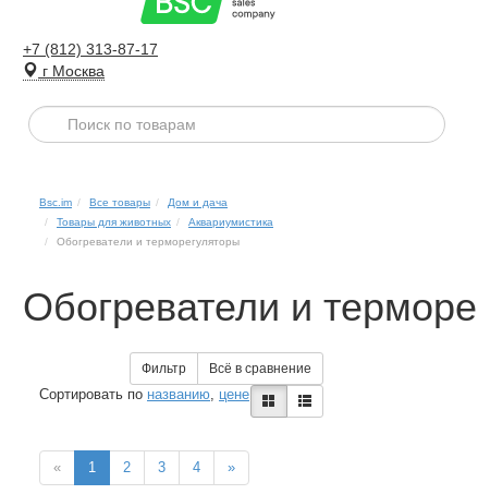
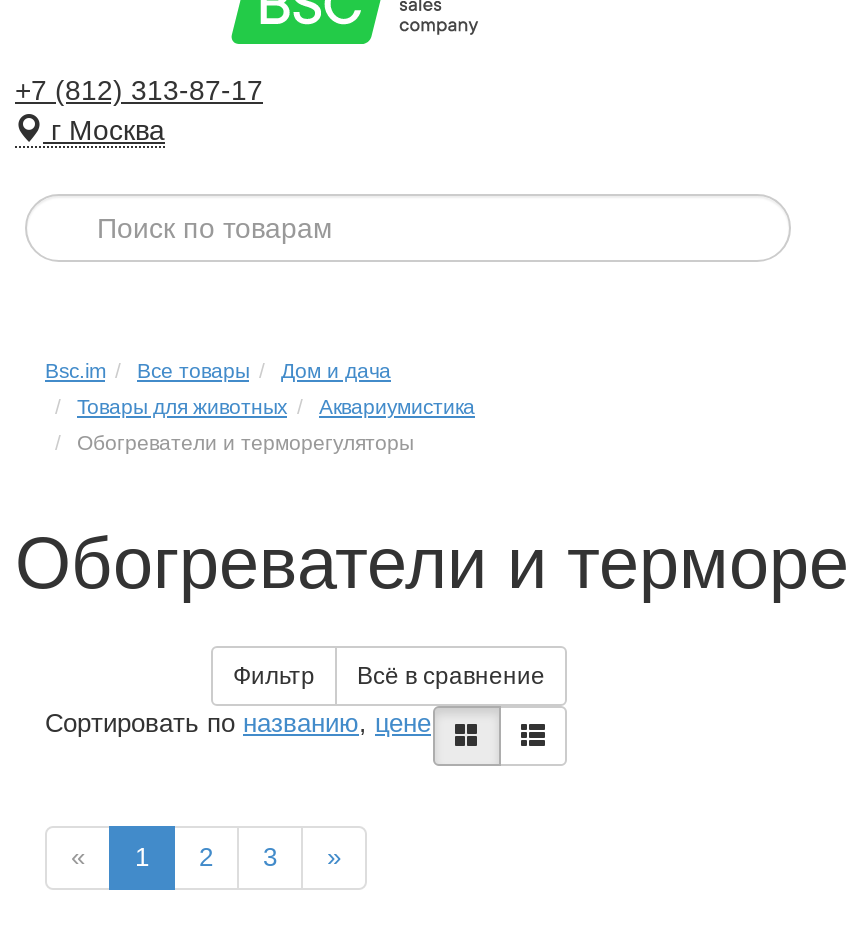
[193,459,200,475] 4 -> none

